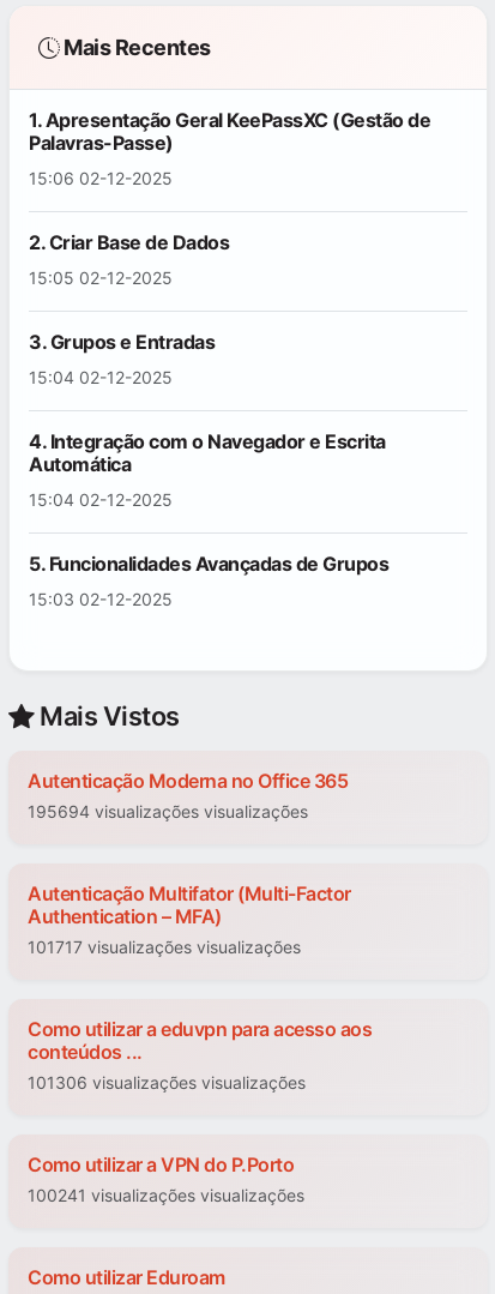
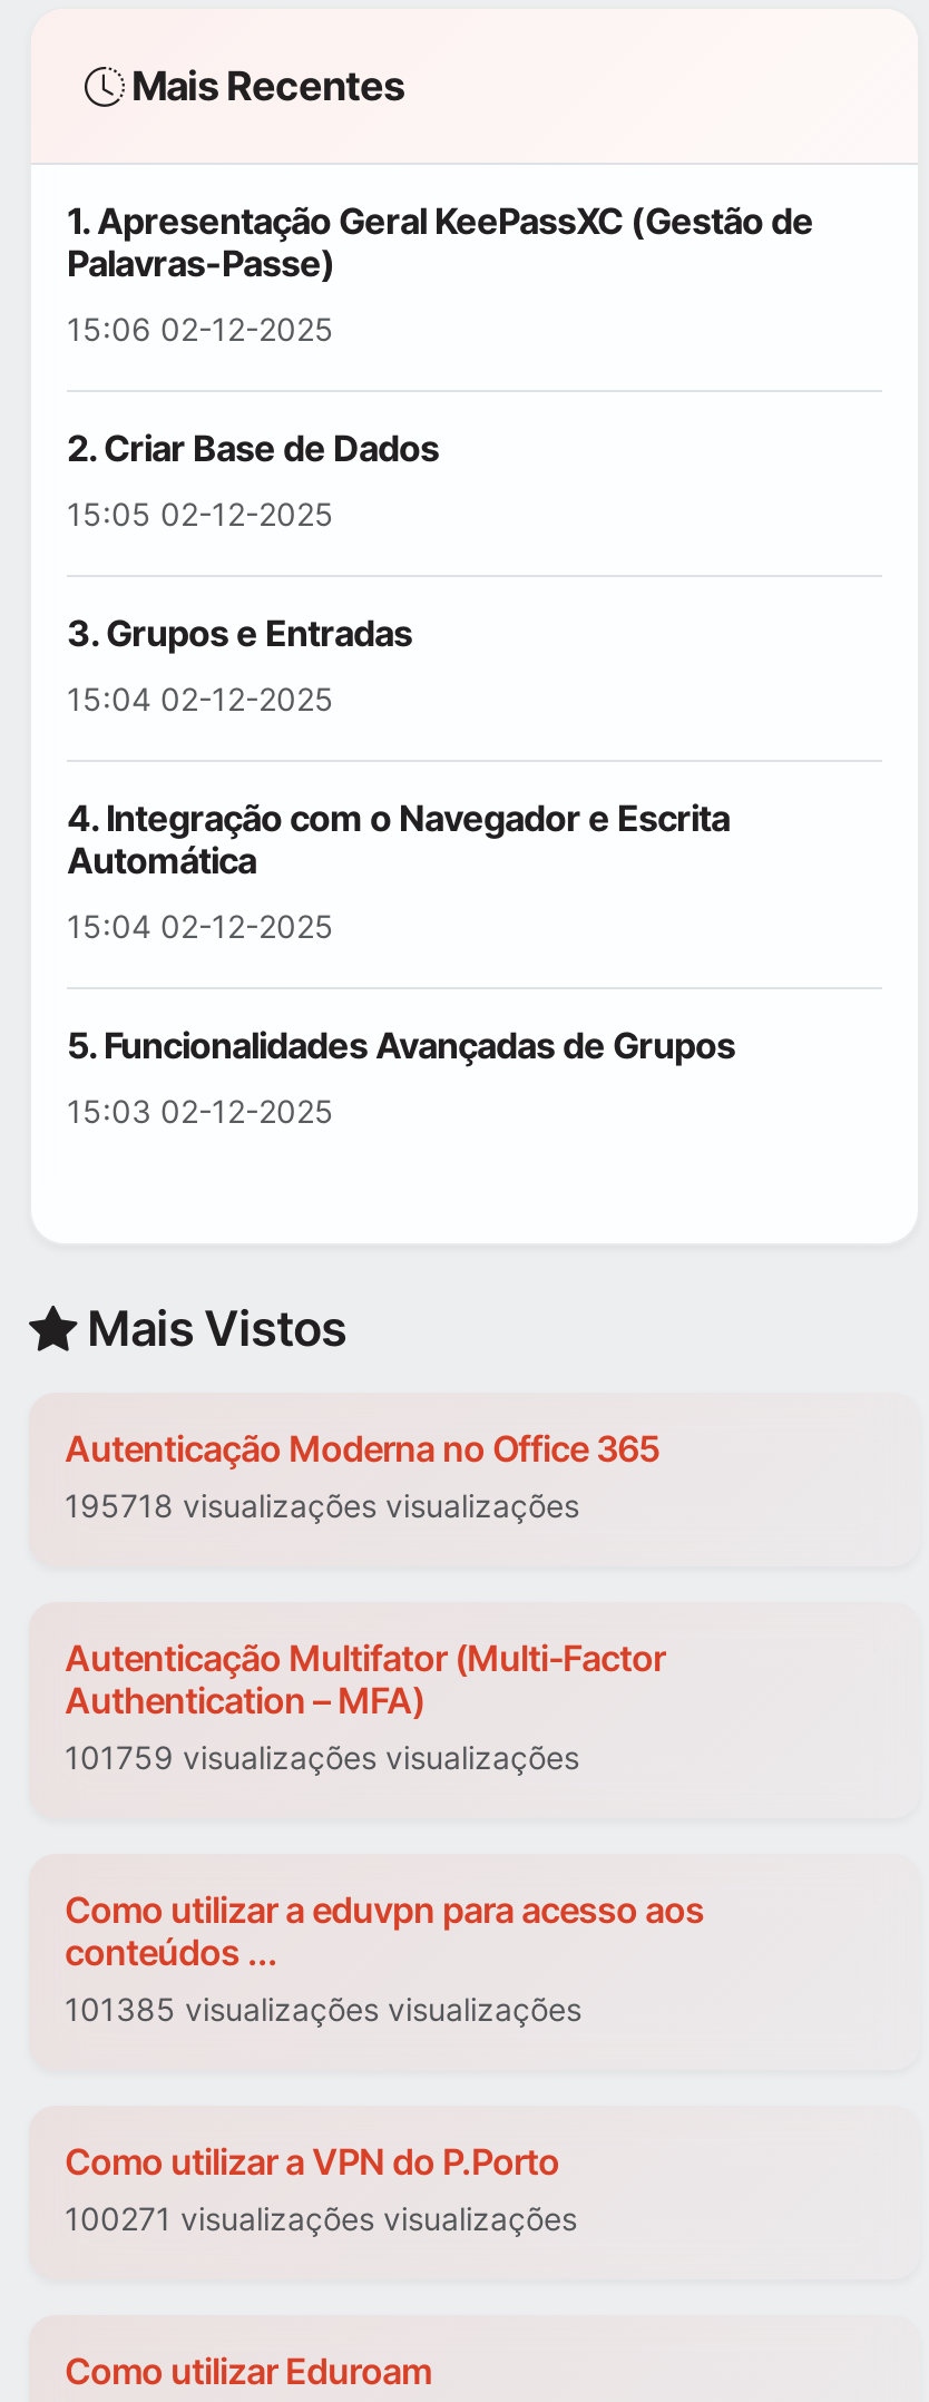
[28,802,308,822] 195694 visualizações visualizações -> [65,1487,579,1525] 195718 visualizações visualizações
[28,937,301,958] 101717 visualizações visualizações -> [65,1739,579,1777] 101759 visualizações visualizações
[28,1073,306,1093] 101306 visualizações visualizações -> [65,1991,581,2029] 101385 visualizações visualizações
[28,1185,304,1206] 100241 visualizações visualizações -> [65,2200,577,2238] 100271 visualizações visualizações

